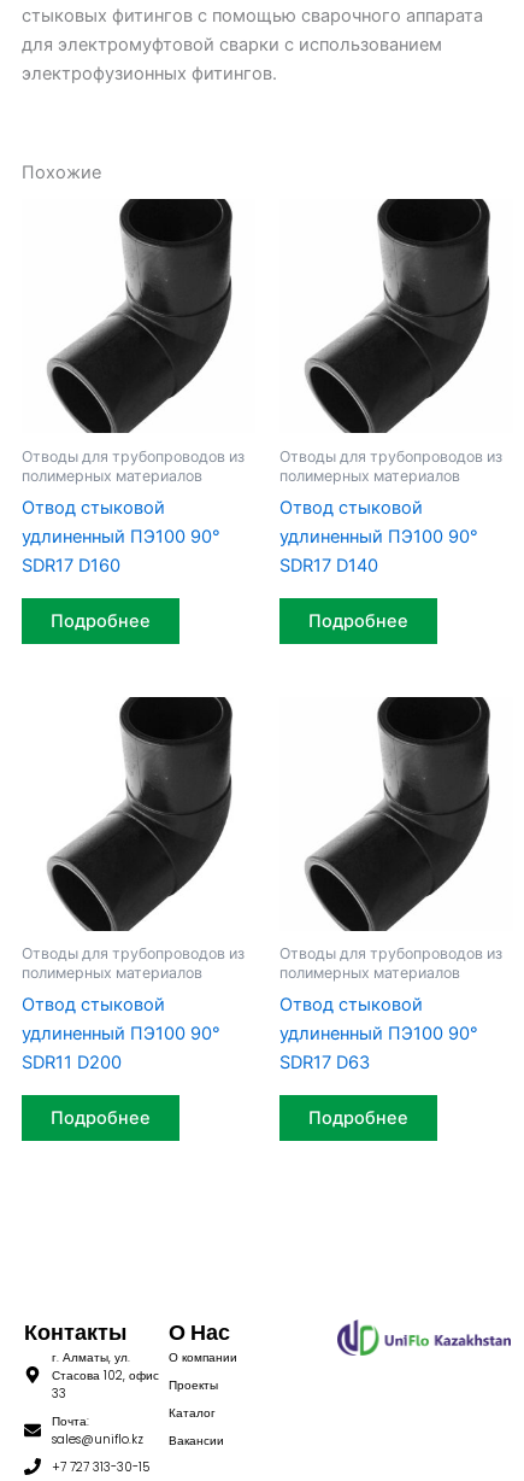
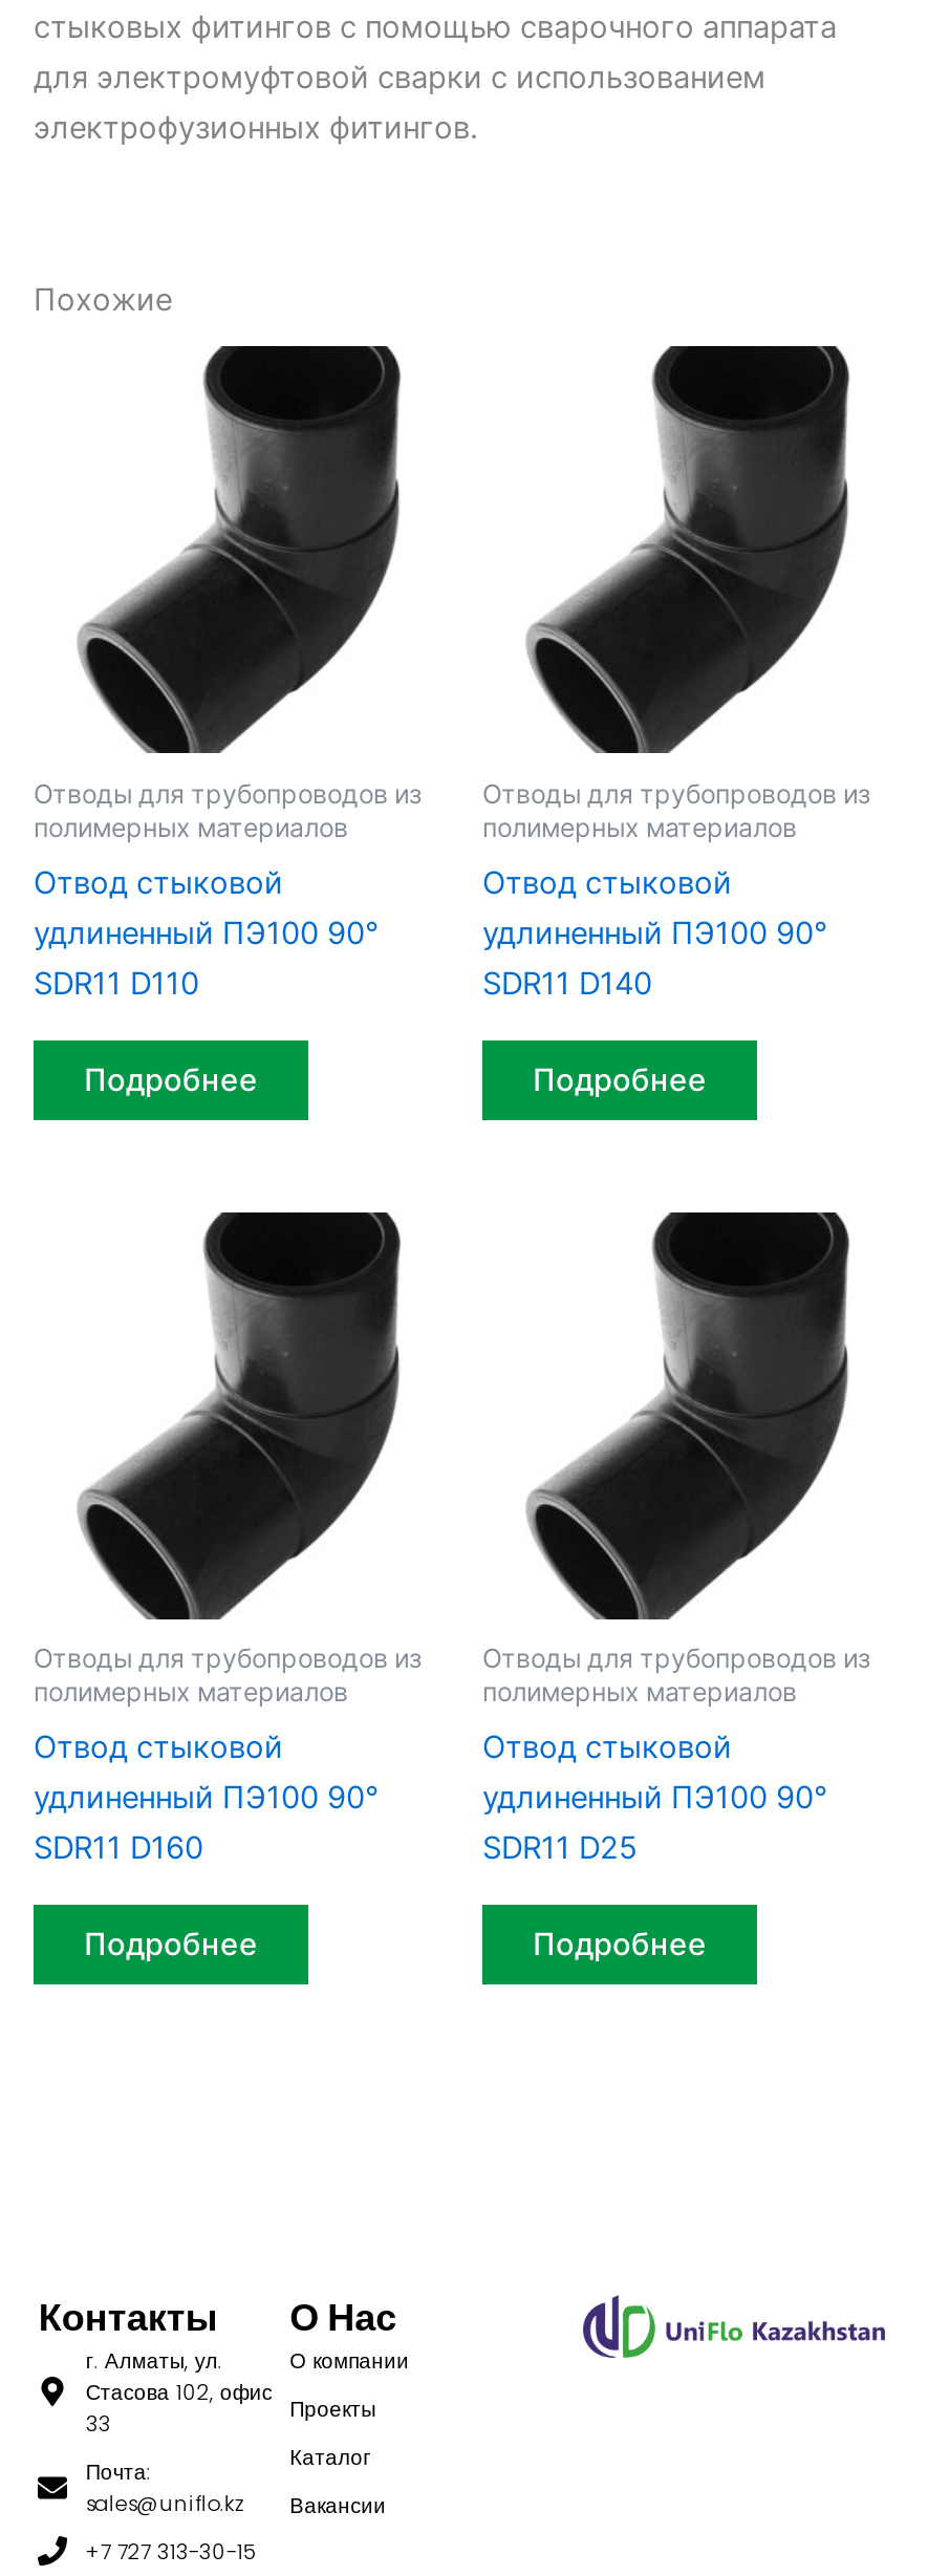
[22,555,120,577] SDR17 D160 -> [34,965,199,1003] SDR11 D110
[279,555,378,577] SDR17 D140 -> [482,965,652,1003] SDR11 D140
[22,1052,122,1074] SDR11 D200 -> [34,1830,203,1868] SDR11 D160
[279,1052,370,1074] SDR17 D63 -> [482,1830,638,1868] SDR11 D25

